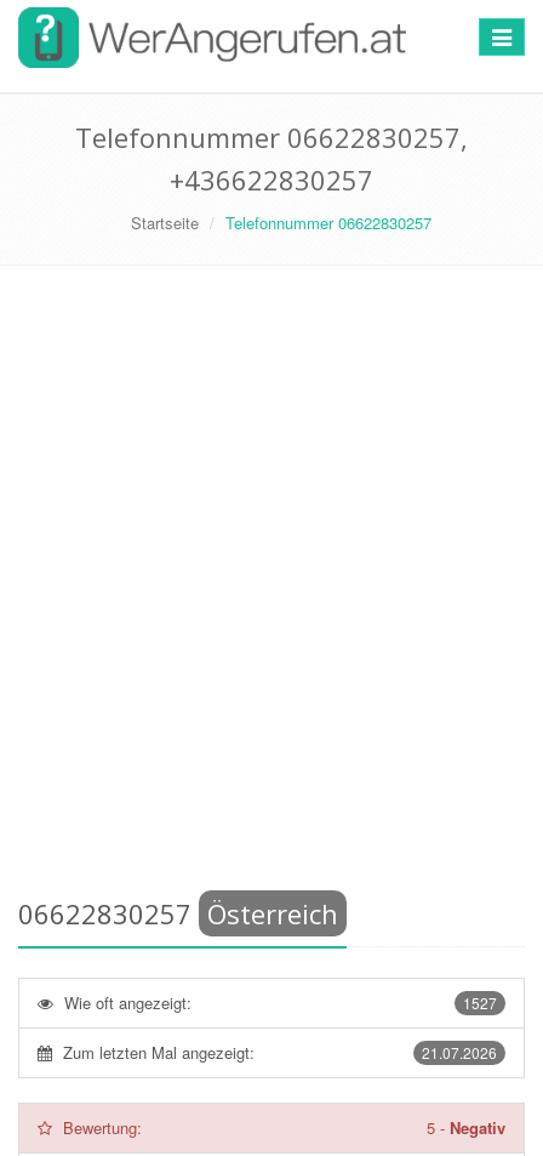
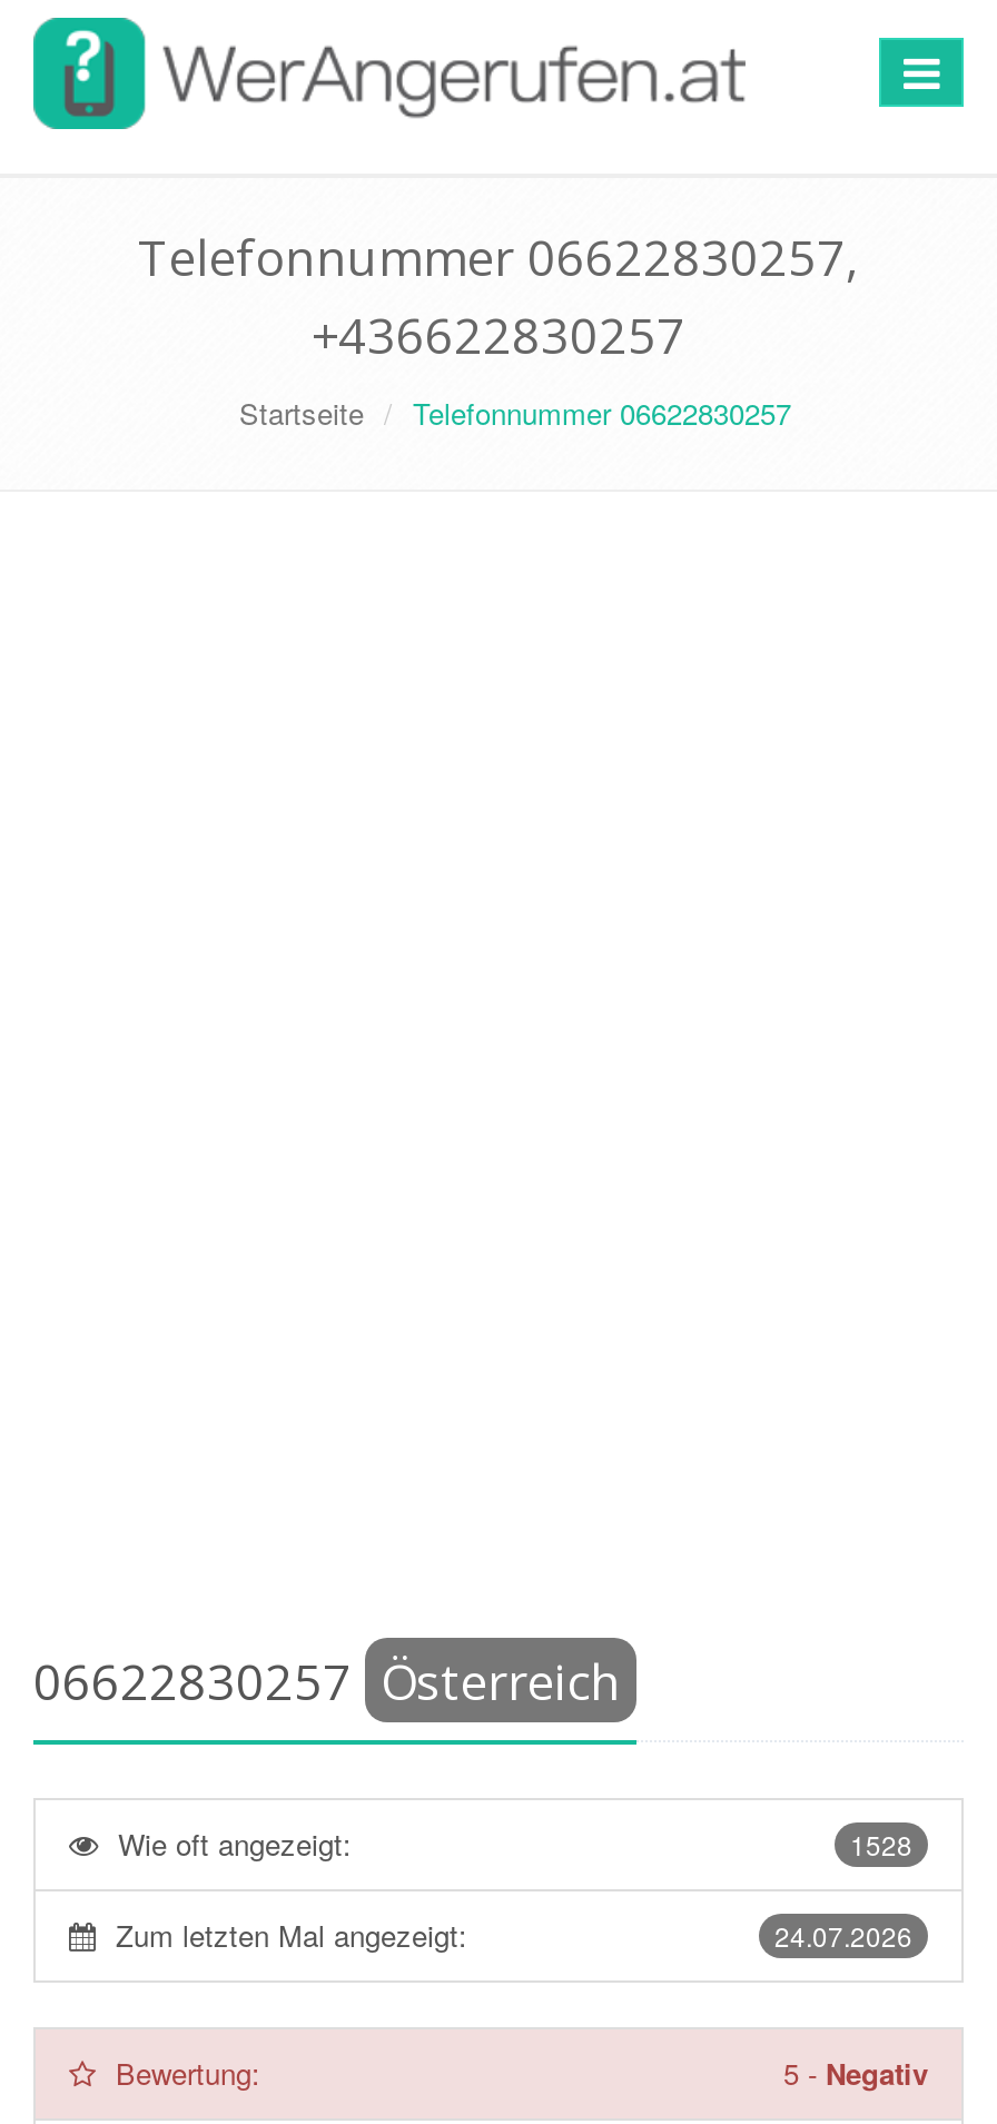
[463,992,497,1013] 1527 -> [850,1825,912,1863] 1528
[422,1042,497,1063] 21.07.2026 -> [774,1916,912,1954] 24.07.2026

